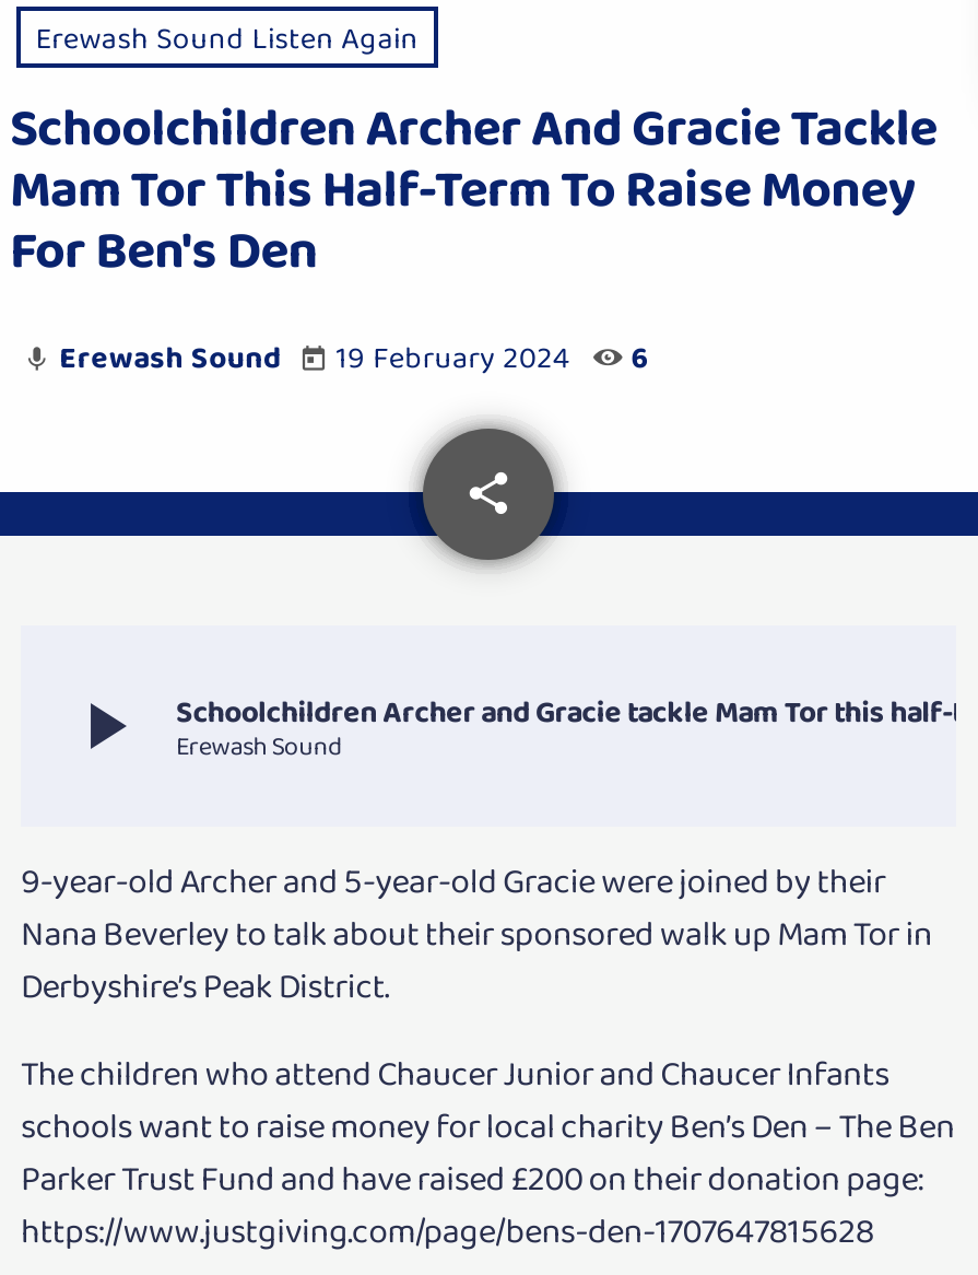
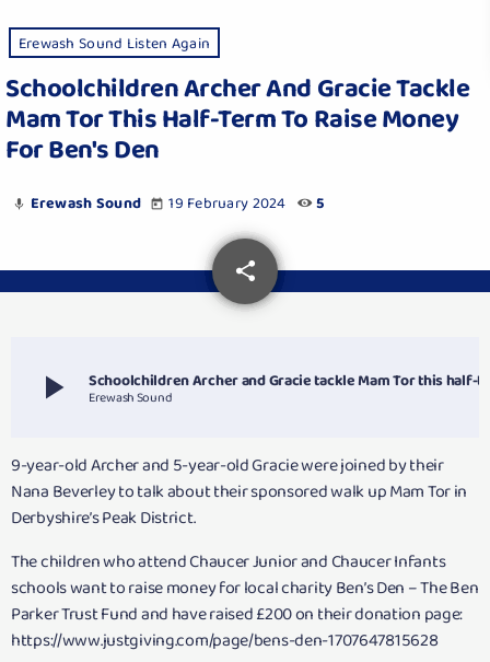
[631,335,649,379] 6 -> [316,192,324,213] 5

